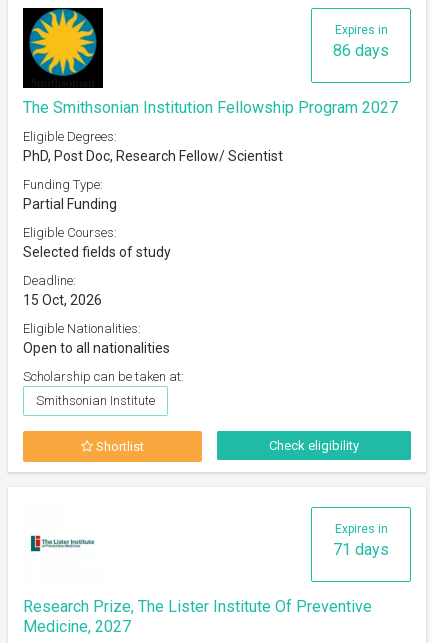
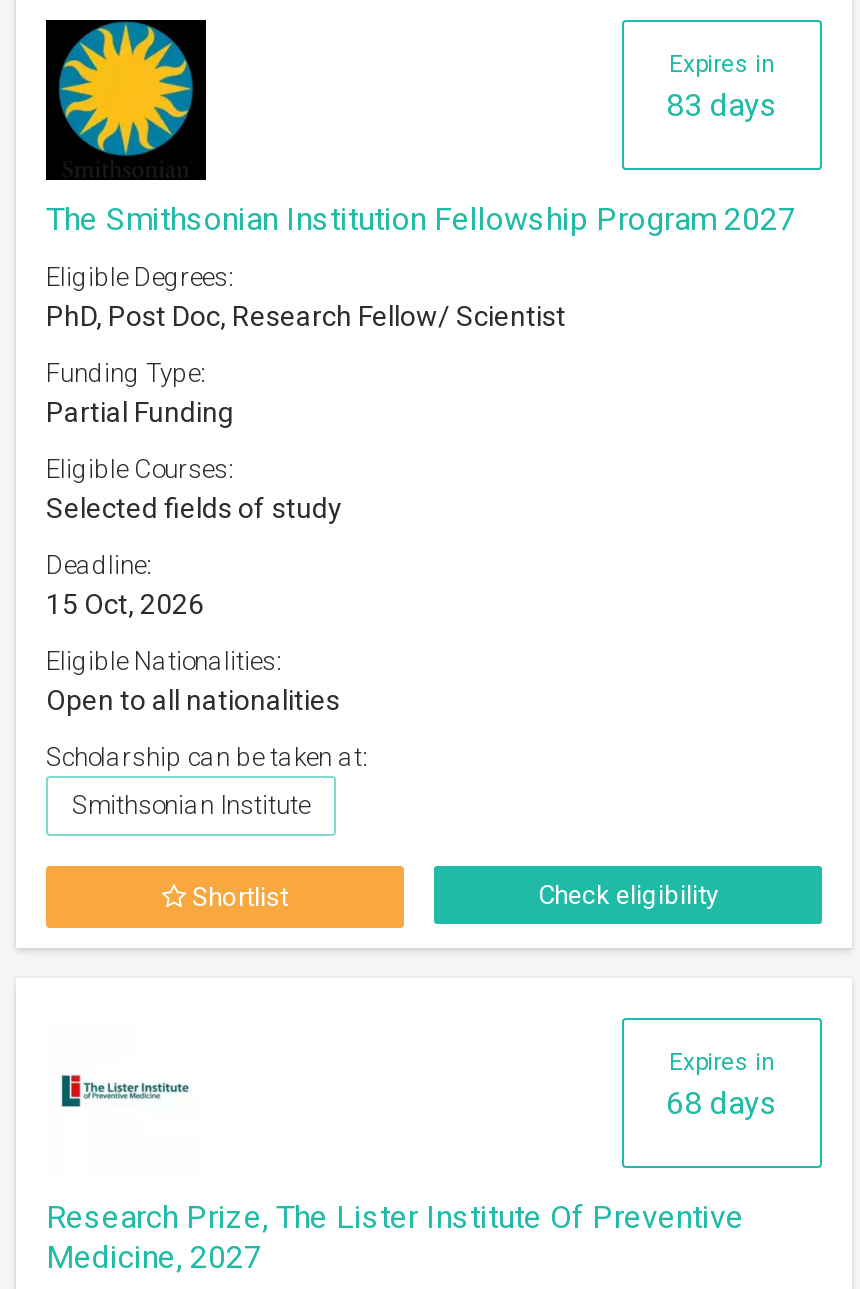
[333,41,389,60] 86 days -> [666,86,778,124] 83 days
[333,540,389,559] 71 days -> [666,1084,778,1122] 68 days

